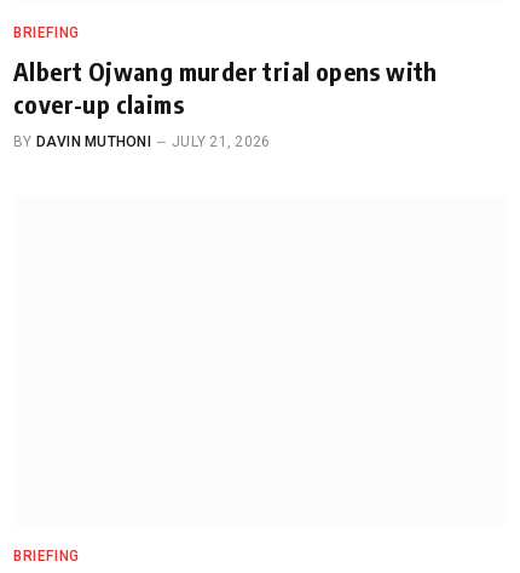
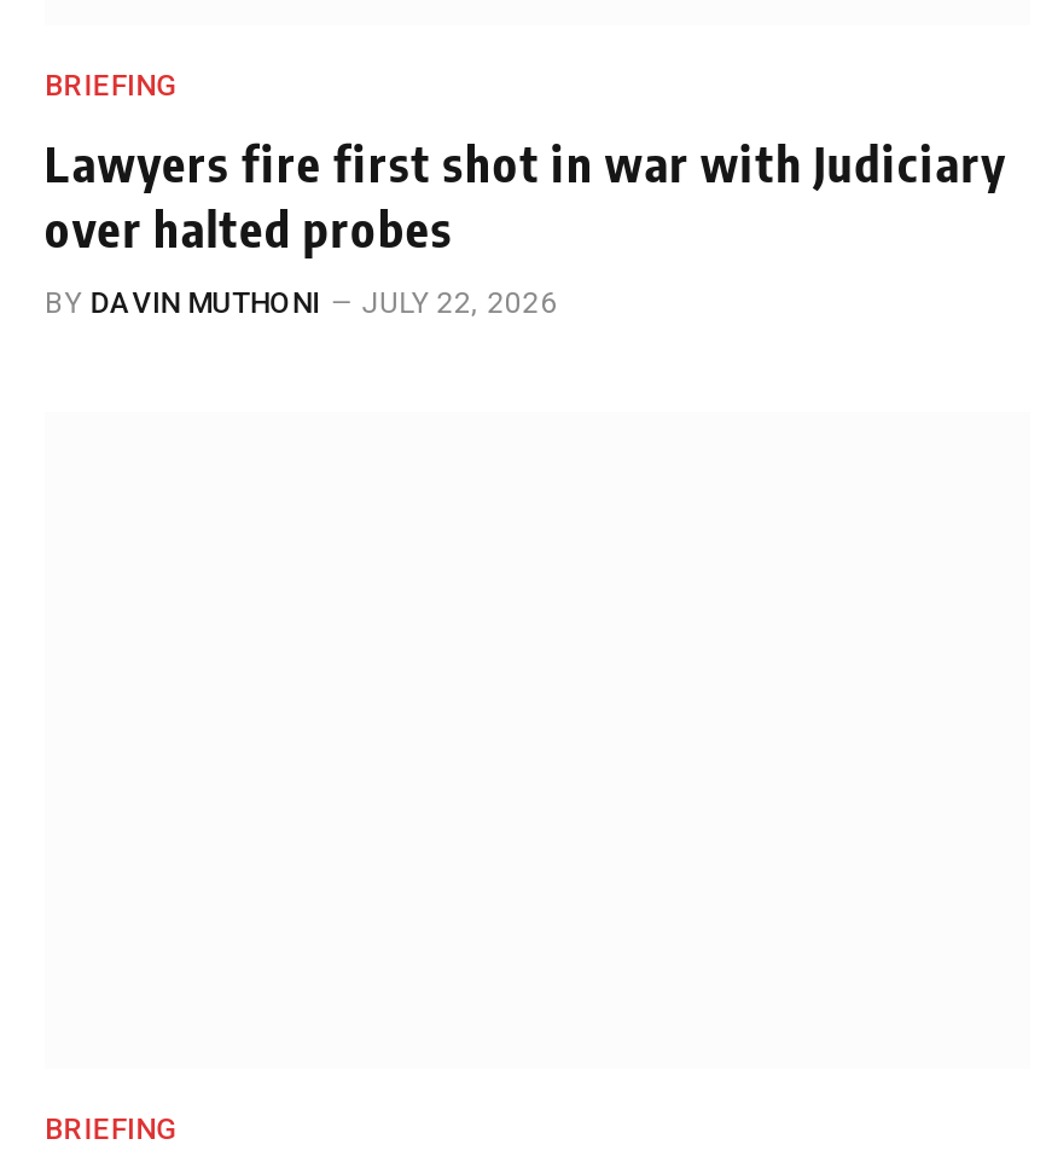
[13,55,438,118] Albert Ojwang murder trial opens with | cover-up claims -> [45,131,1006,256] Lawyers fire first shot in war with Judiciary | over halted probes
[13,133,270,150] BY DAVIN MUTHONI JULY 21, 2026 -> [45,285,557,319] BY DAVIN MUTHONI JULY 22, 2026

